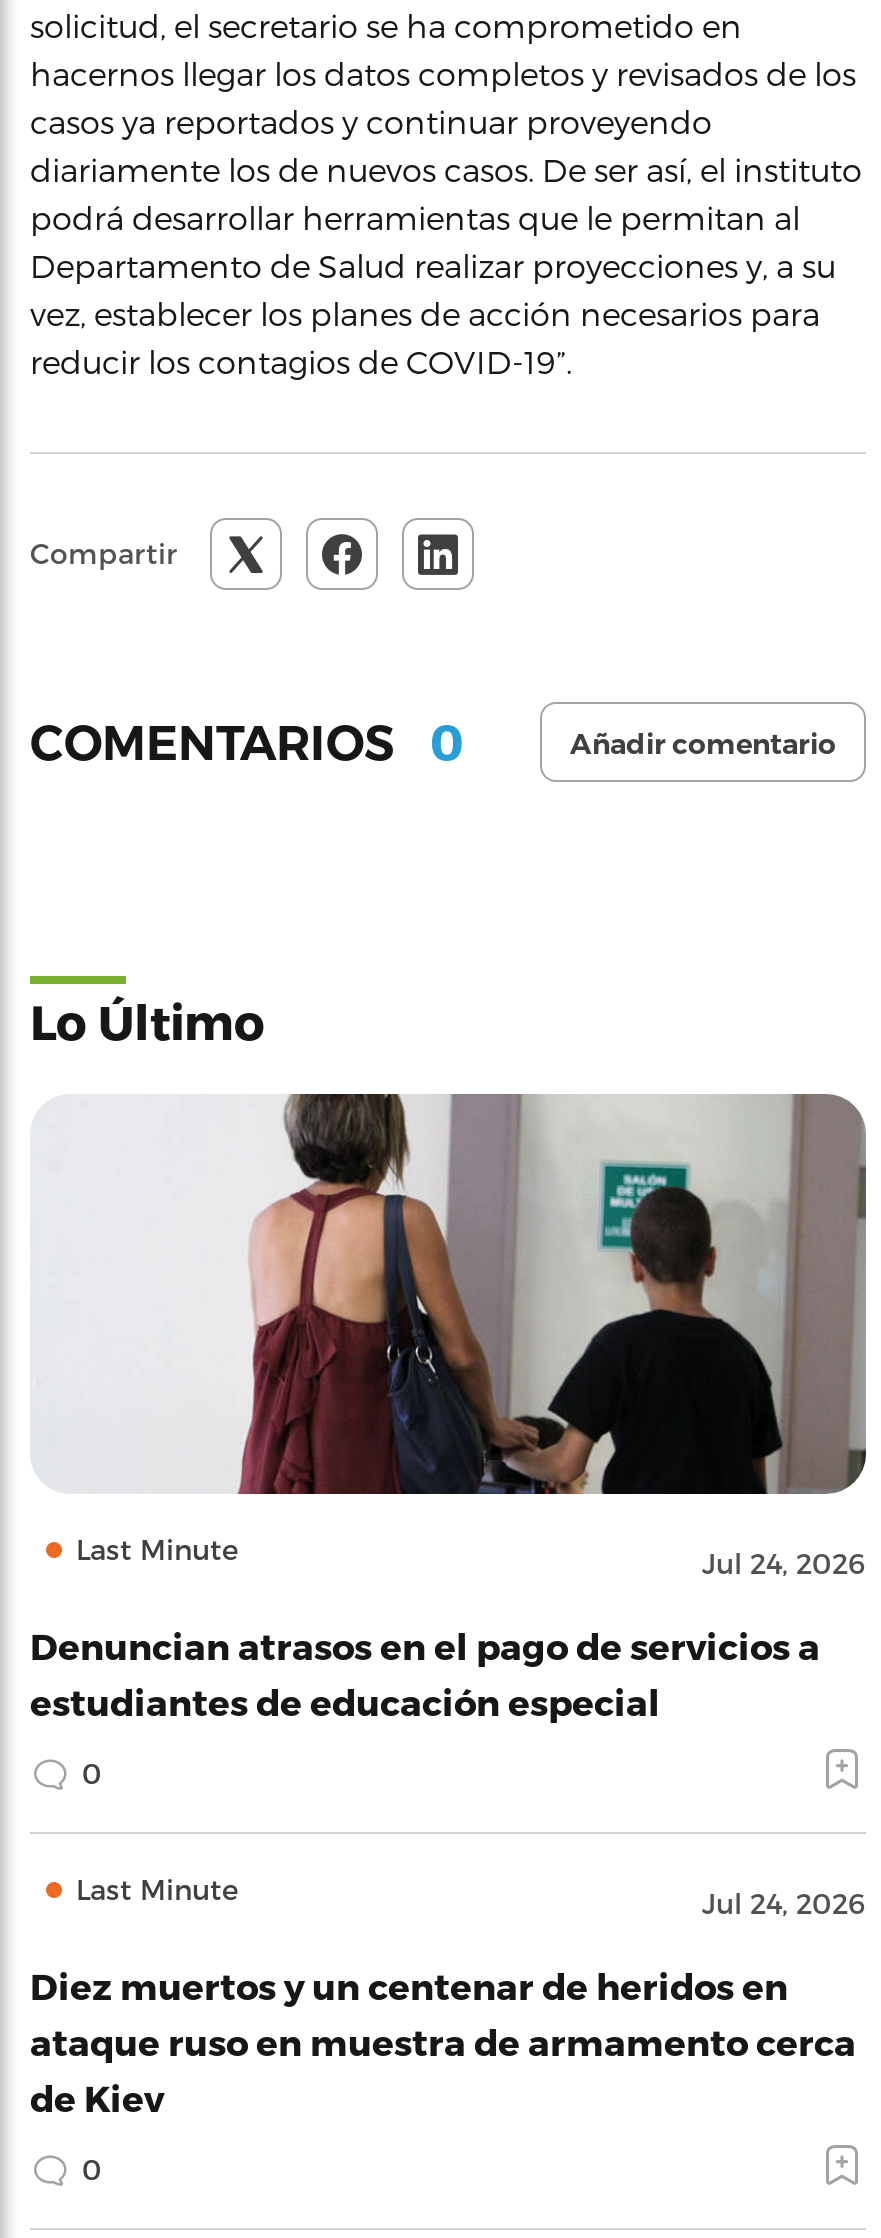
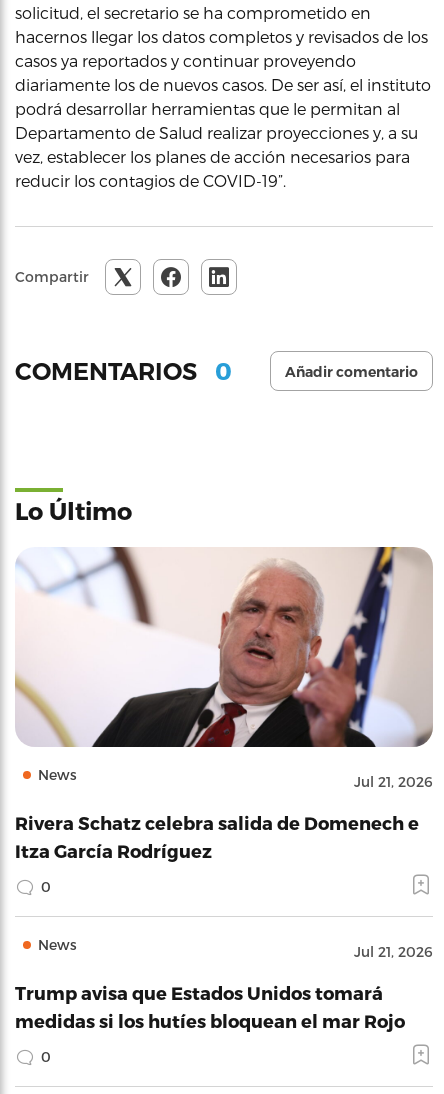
[32,1092,866,1580] [image] | Last Minute | Jul 24, 2026 -> [14,546,433,790] [image] | News | Jul 21, 2026
[30,1624,820,1722] Denuncian atrasos en el pago de servicios a | estudiantes de educación especial -> [15,812,419,861] Rivera Schatz celebra salida de Domenech e | Itza García Rodríguez
[76,1872,866,1920] Last Minute | Jul 24, 2026 -> [38,936,433,960] News | Jul 21, 2026
[30,1964,856,2118] Diez muertos y un centenar de heridos en | ataque ruso en muestra de armamento cerca | de Kiev -> [15,982,405,1031] Trump avisa que Estados Unidos tomará | medidas si los hutíes bloquean el mar Rojo

